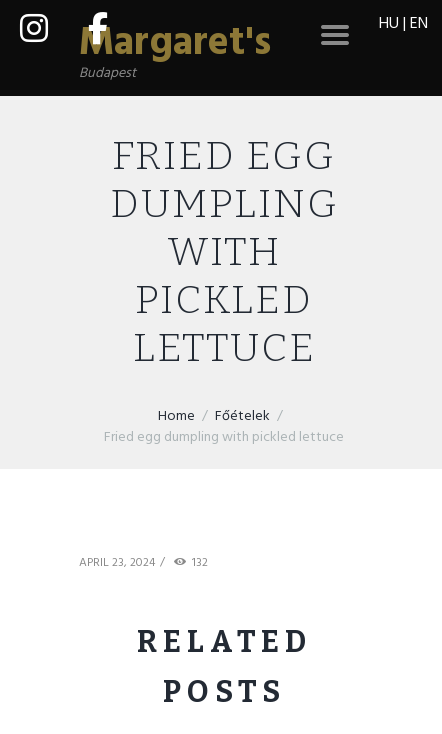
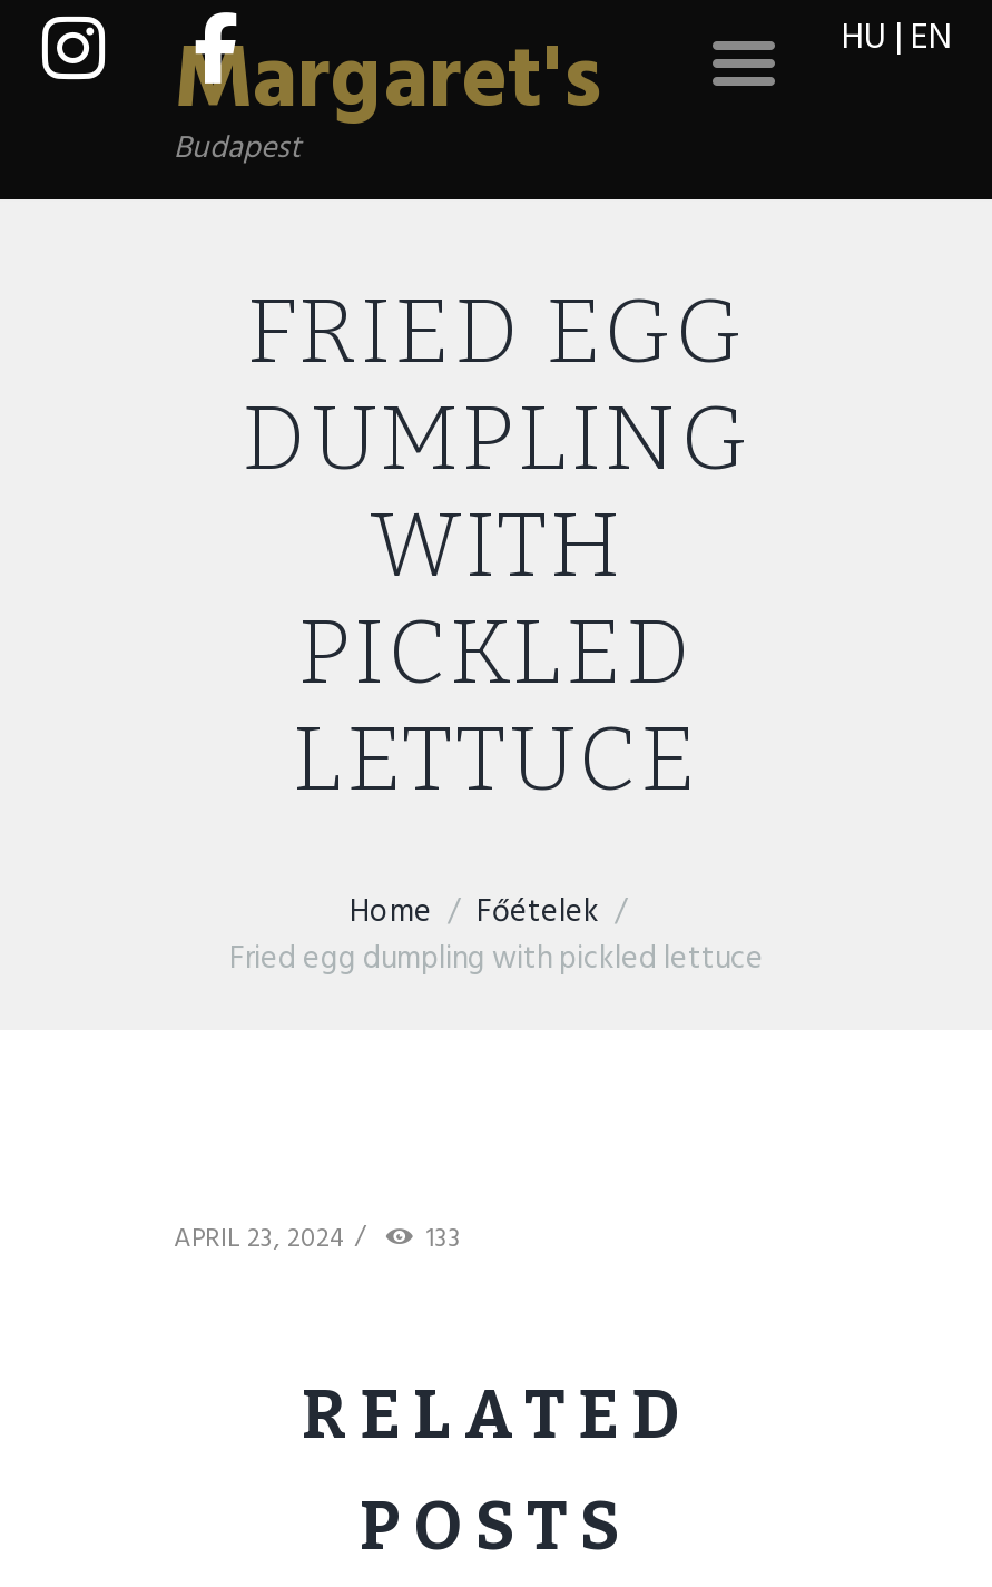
[79,553,208,573] APRIL 23, 2024 132 -> [174,1218,462,1262] APRIL 23, 2024 133

